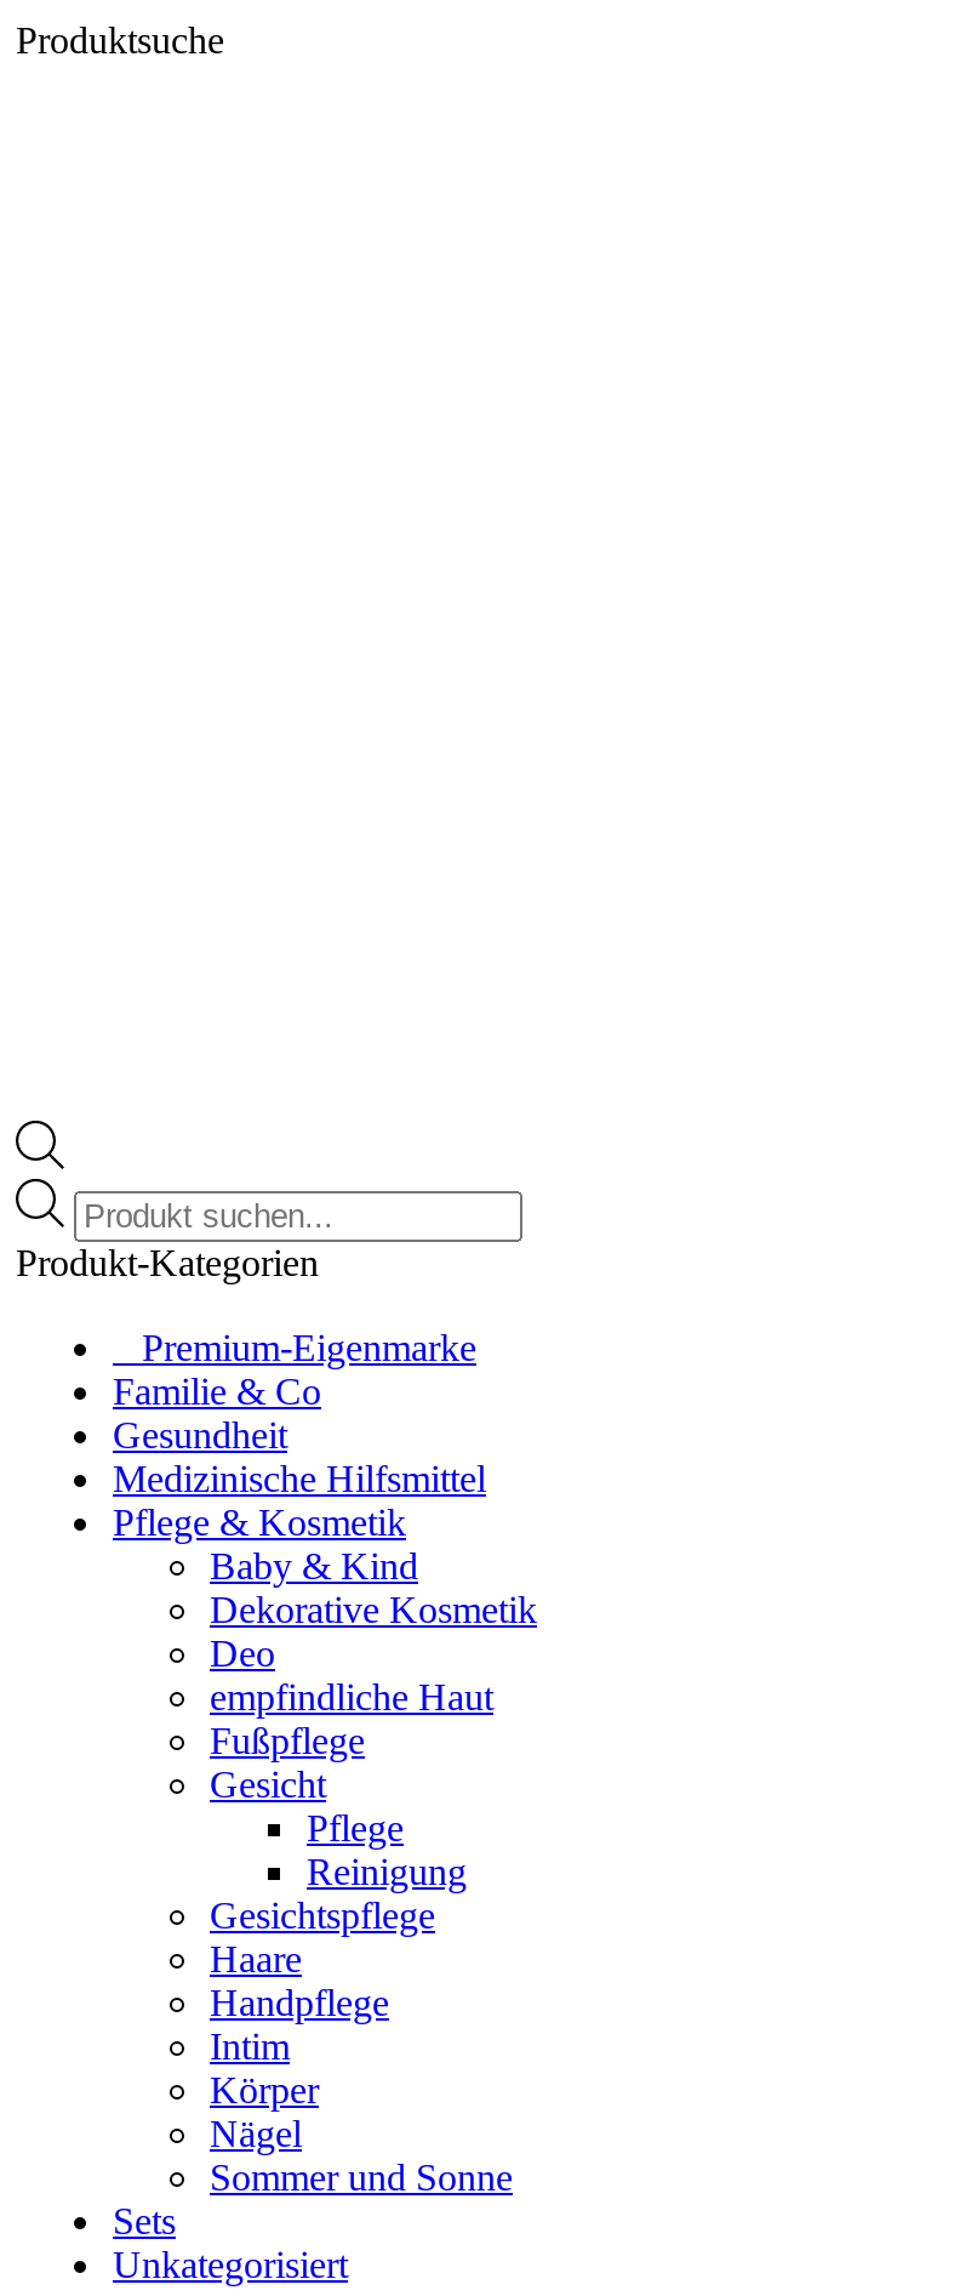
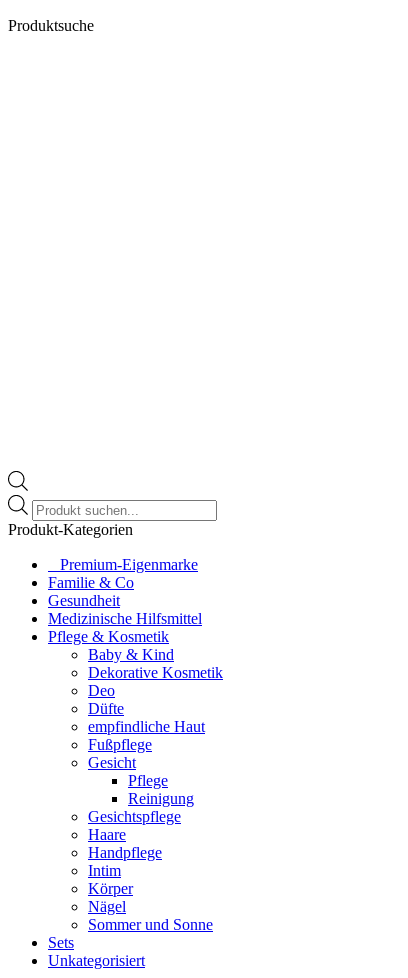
none -> [88,700,124,717] Düfte

